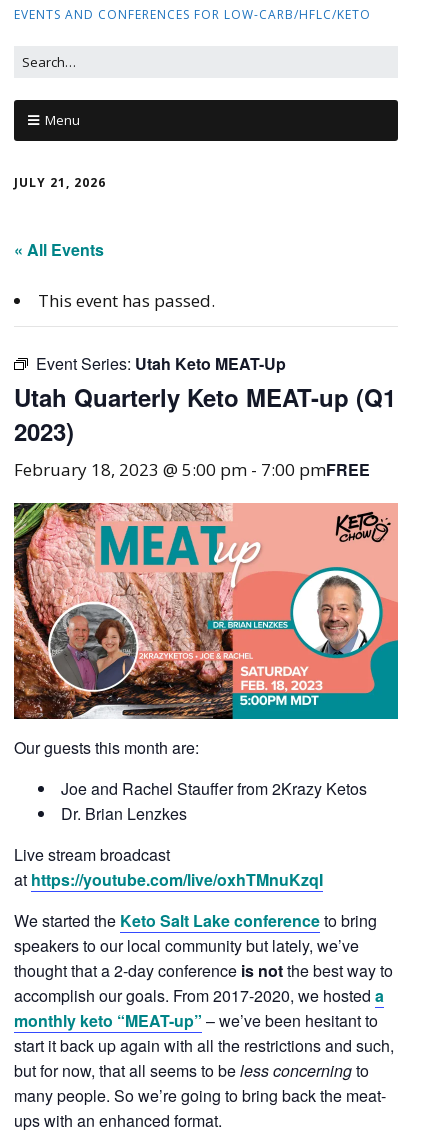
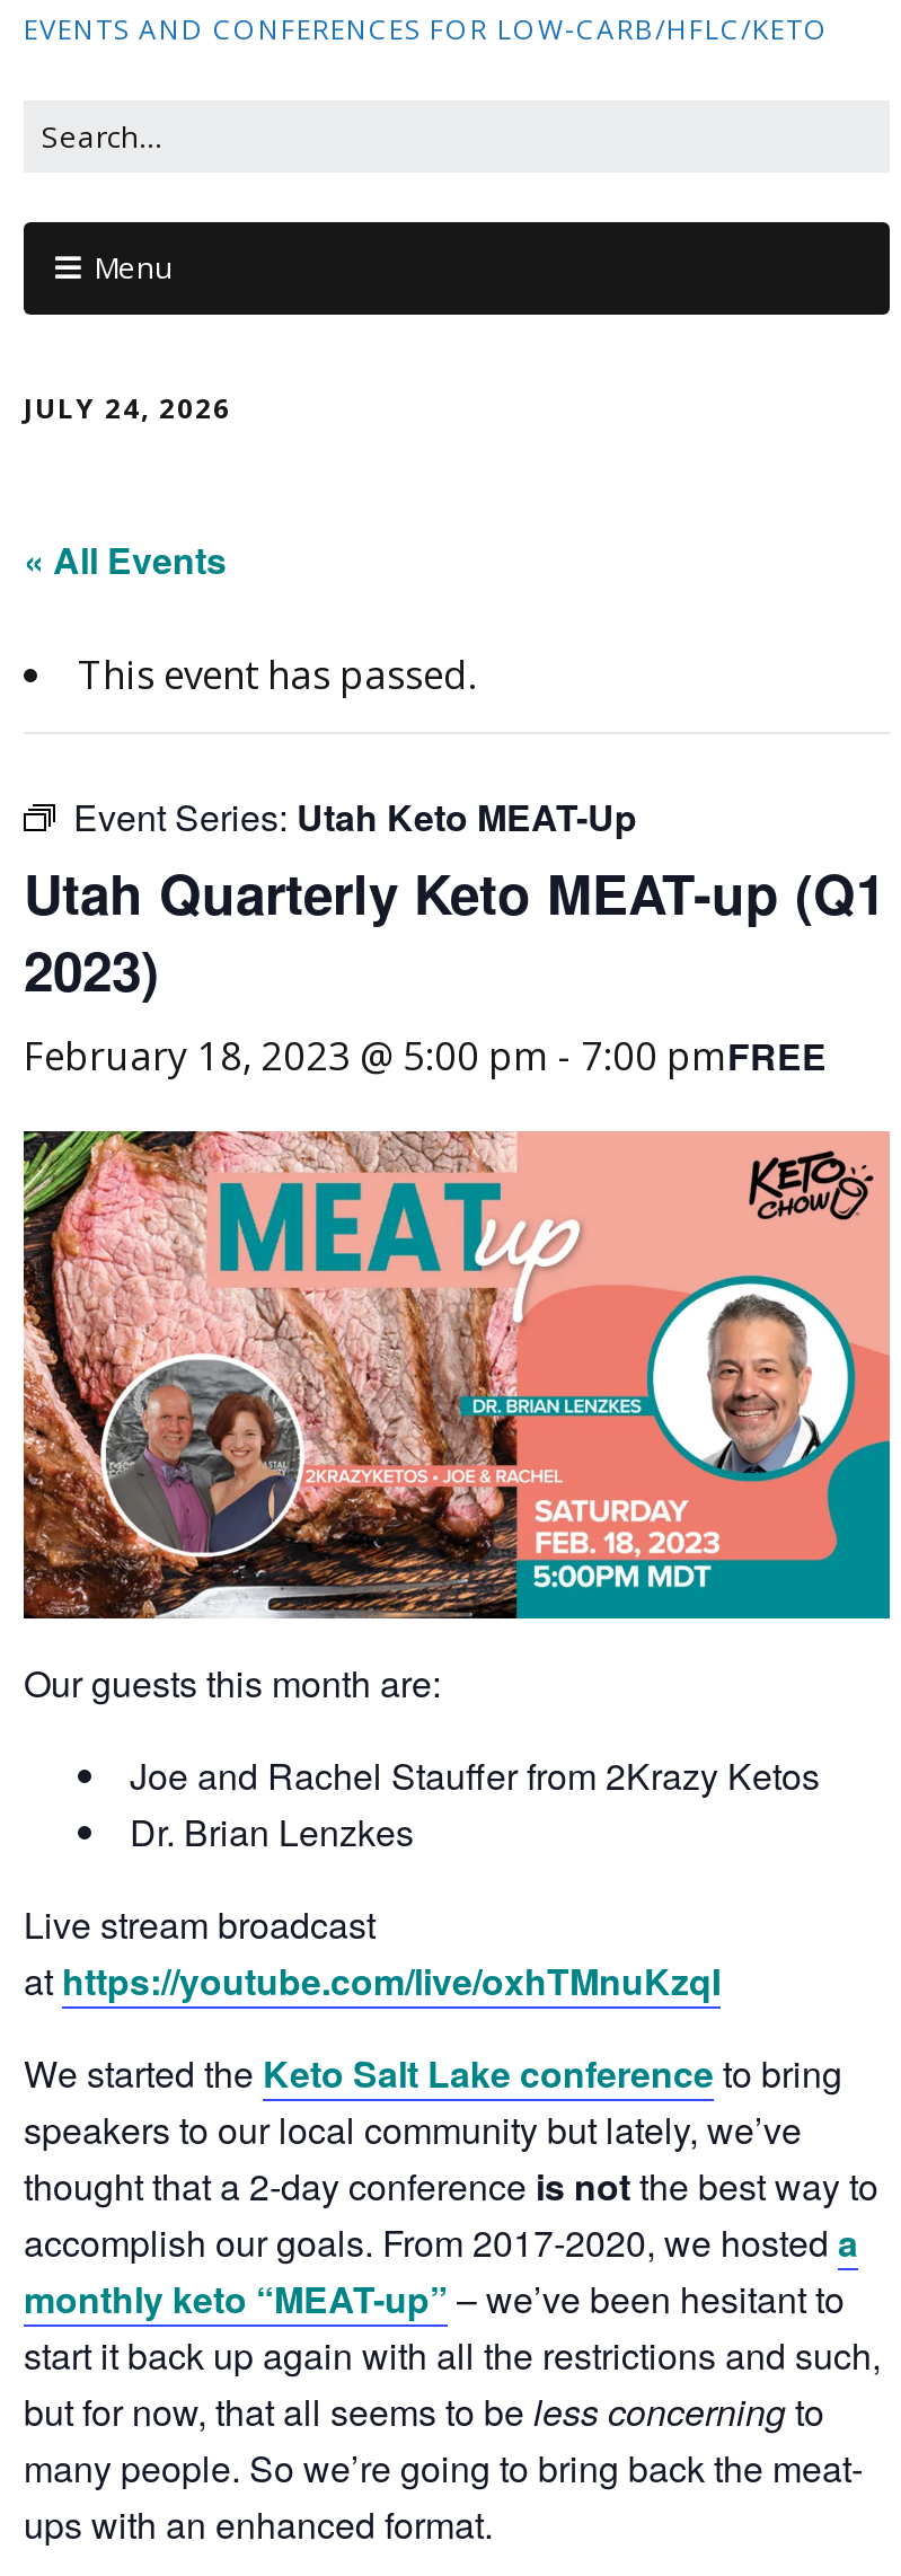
[14,174,106,191] JULY 21, 2026 -> [24,389,231,427] JULY 24, 2026

